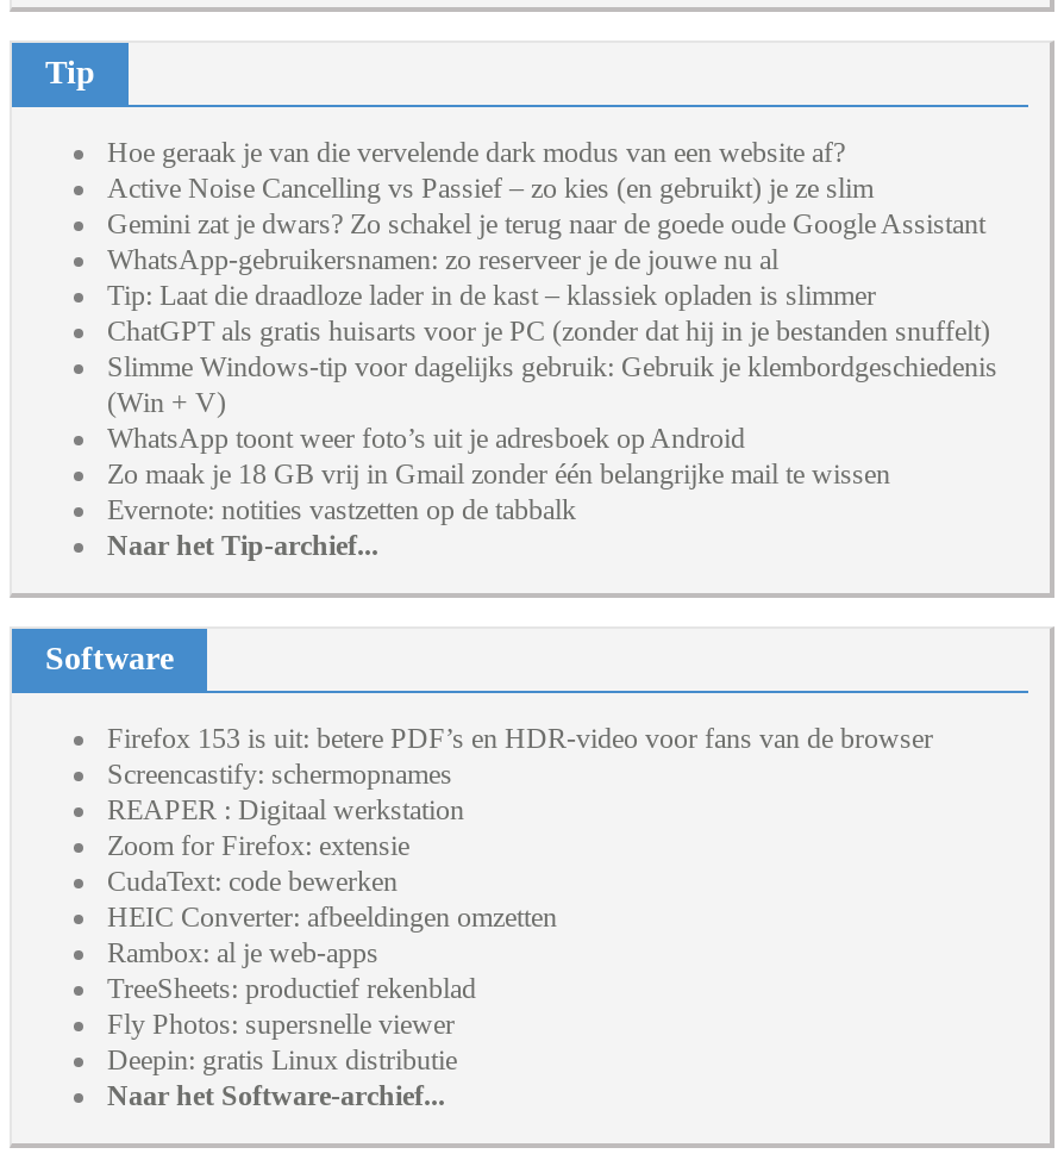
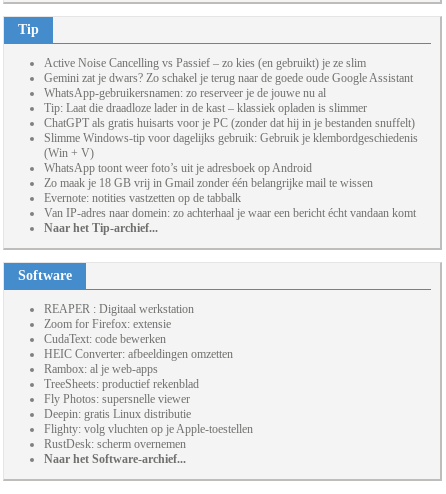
[107,136,845,170] Hoe geraak je van die vervelende dark modus van een website af? -> none
none -> [44,206,416,220] Van IP-adres naar domein: zo achterhaal je waar een bericht écht vandaan komt
[107,722,933,791] Firefox 153 is uit: betere PDF’s en HDR-video voor fans van de browser | Screencastify: schermopnames -> none
moved [107,794,557,1077] -> [44,302,233,421]: REAPER : Digitaal werkstation | Zoom for Firefox: extensie | CudaText: code bewerken | HEIC Converter: afbeeldingen omzetten | Rambox: al je web-apps | TreeSheets: productief rekenblad | Fly Photos: supersnelle viewer | Deepin: gratis Linux distributie
none -> [44,422,253,451] Flighty: volg vluchten op je Apple-toestellen | RustDesk: scherm overnemen

